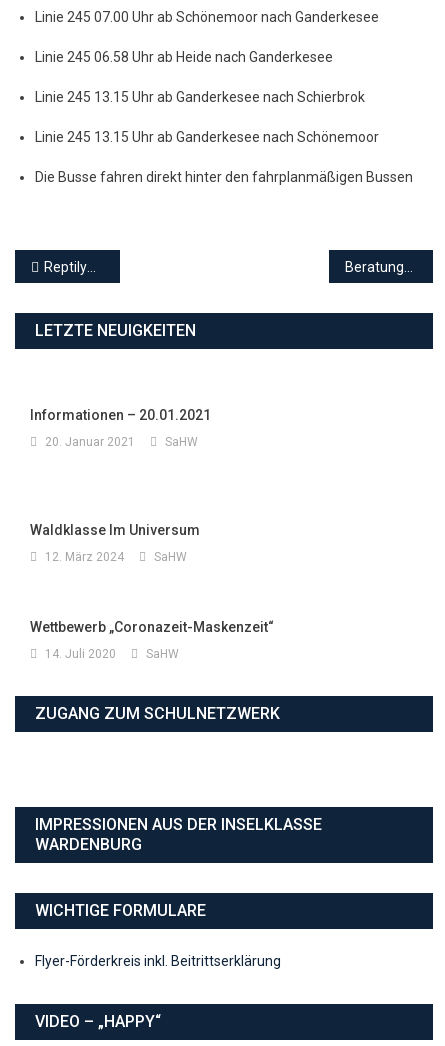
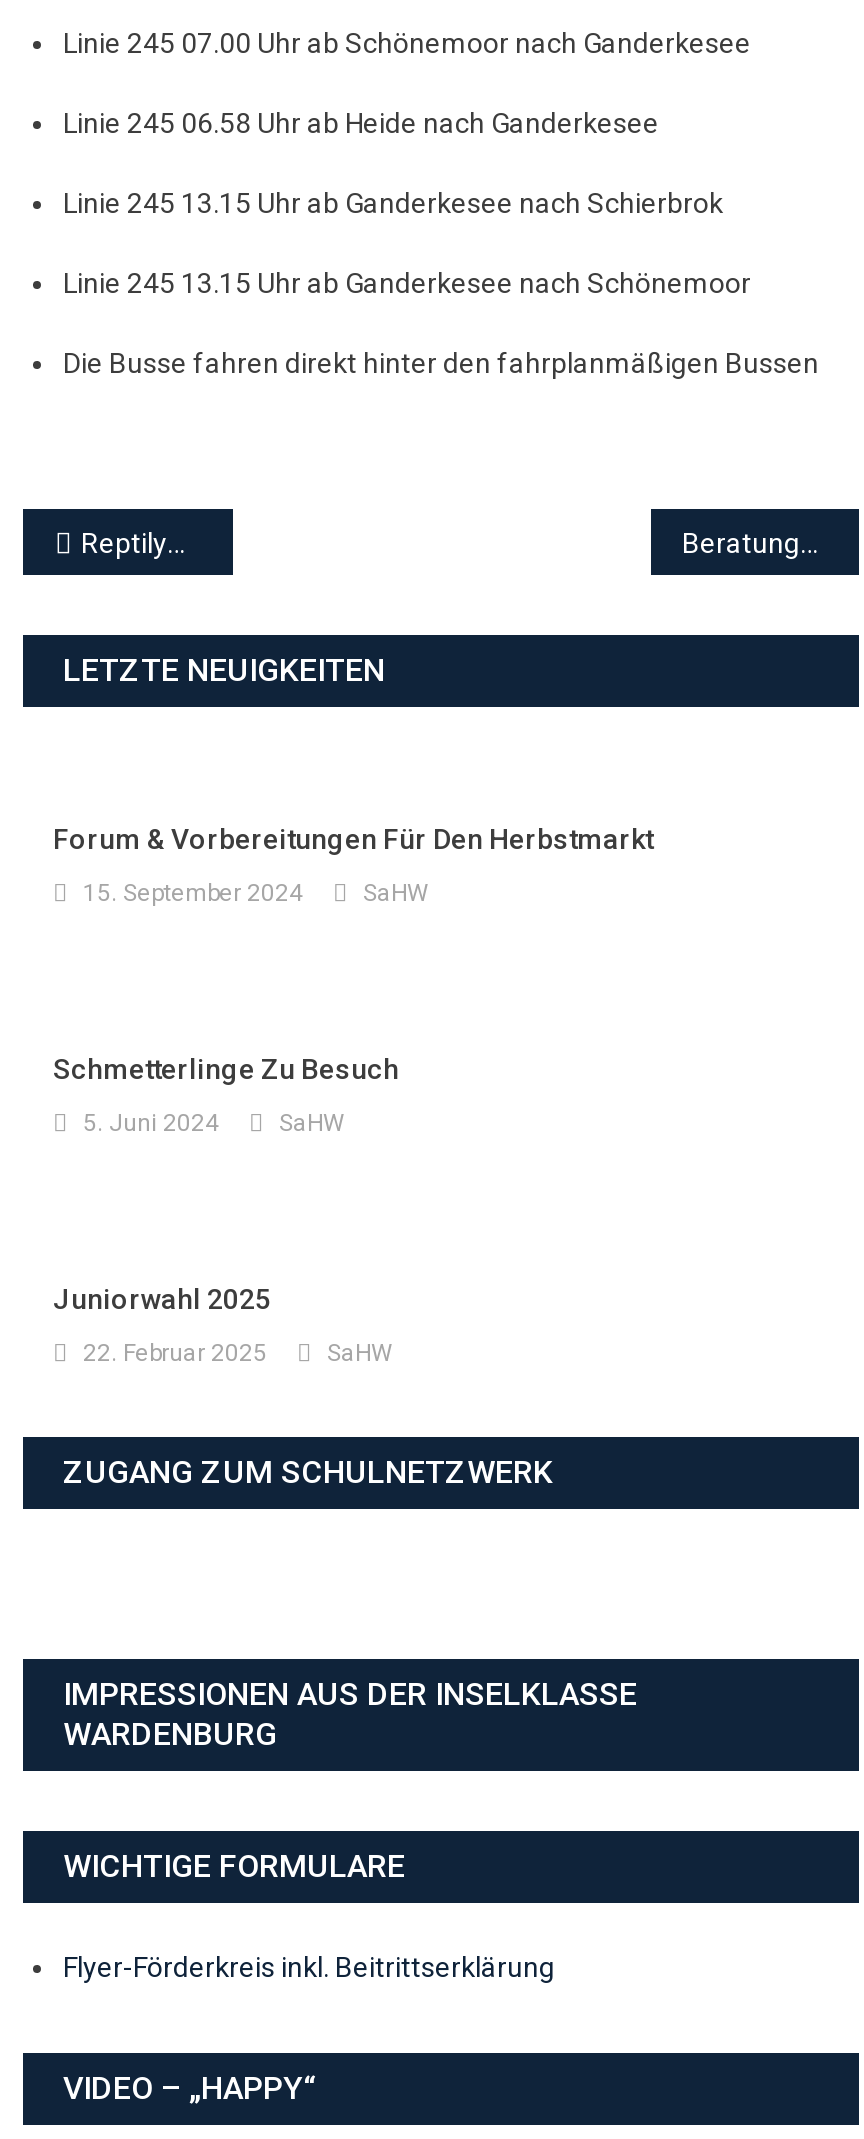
[30,407,211,423] Informationen – 20.01.2021 -> [53,823,653,855] Forum & Vorbereitungen Für Den Herbstmarkt
[45,435,135,449] 20. Januar 2021 -> [83,879,303,907] 15. September 2024
[30,522,200,538] Waldklasse Im Universum -> [53,1053,399,1085] Schmetterlinge Zu Besuch
[45,550,124,564] 12. März 2024 -> [83,1109,219,1137] 5. Juni 2024
[30,619,274,635] Wettbewerb „Coronazeit-Maskenzeit“ -> [53,1283,271,1315] Juniorwahl 2025
[45,647,116,661] 14. Juli 2020 -> [83,1339,267,1367] 22. Februar 2025

